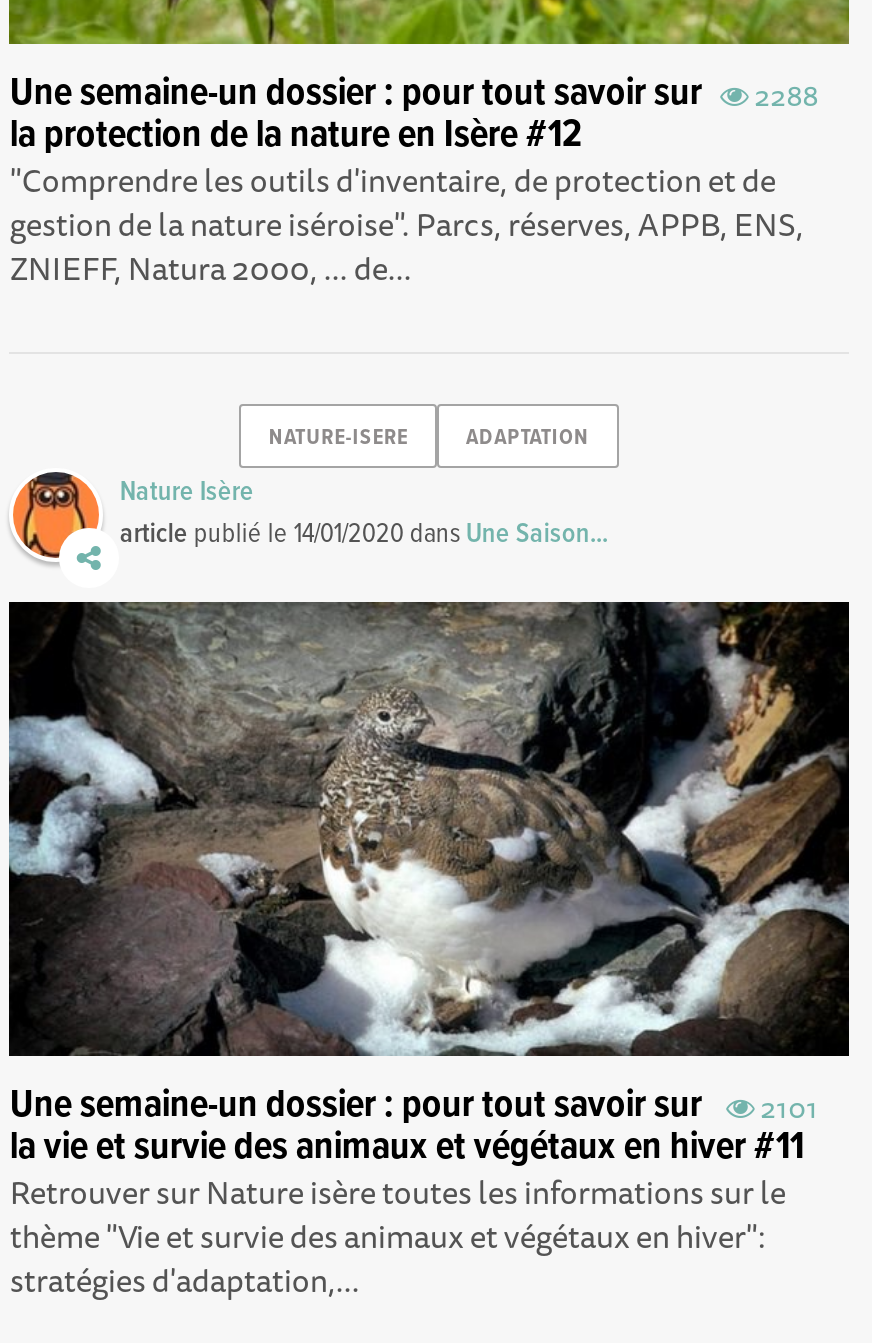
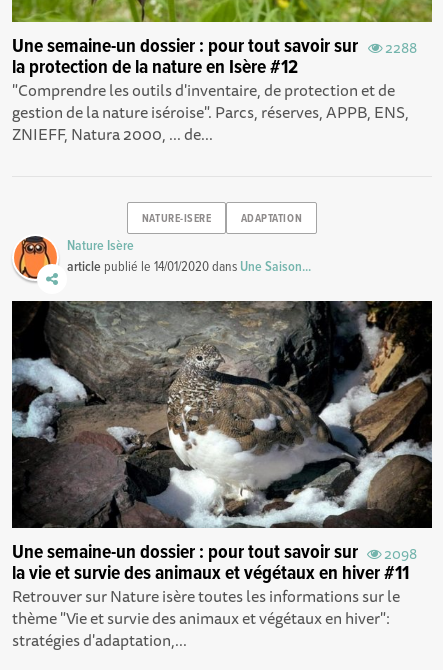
[10,1080,818,1132] Une semaine-un dossier : pour tout savoir sur 2101 -> [12,540,417,566] Une semaine-un dossier : pour tout savoir sur 2098

